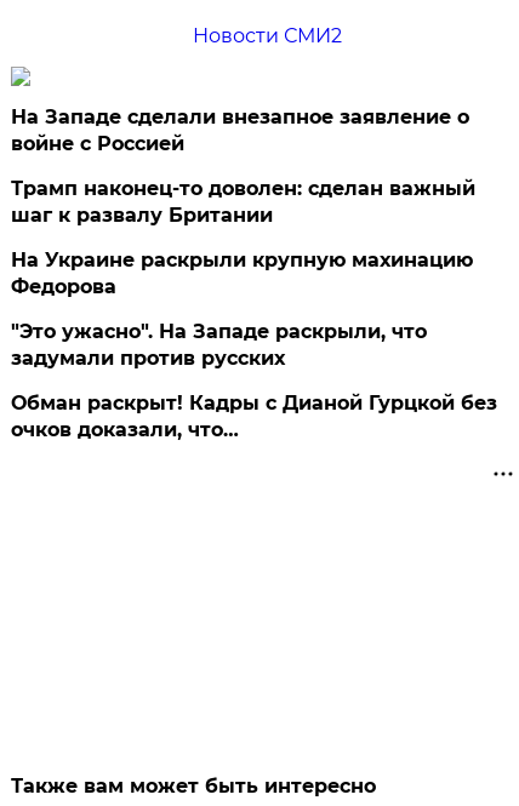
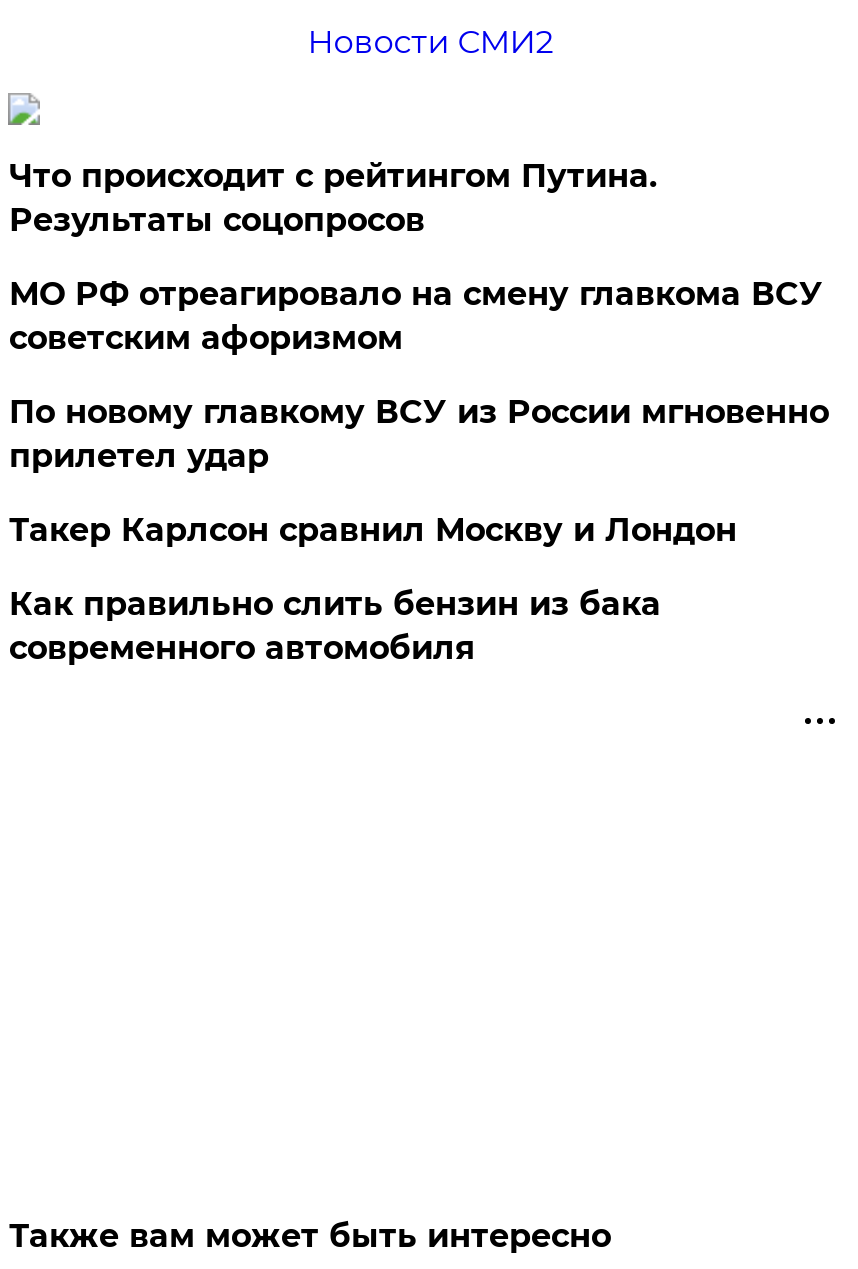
[11,105,470,155] На Западе сделали внезапное заявление о | войне с Россией -> [9,158,657,240] Что происходит с рейтингом Путина. | Результаты соцопросов
[11,177,476,227] Трамп наконец-то доволен: сделан важный | шаг к развалу Британии -> [9,276,823,358] МО РФ отреагировало на смену главкома ВСУ | советским афоризмом
[11,248,473,298] На Украине раскрыли крупную махинацию | Федорова -> [9,394,829,476] По новому главкому ВСУ из России мгновенно | прилетел удар
[11,320,427,370] "Это ужасно". На Западе раскрыли, что | задумали против русских -> [9,512,737,550] Такер Карлсон сравнил Москву и Лондон
[11,391,498,441] Обман раскрыт! Кадры с Дианой Гурцкой без | очков доказали, что… -> [9,586,661,668] Как правильно слить бензин из бака | современного автомобиля

